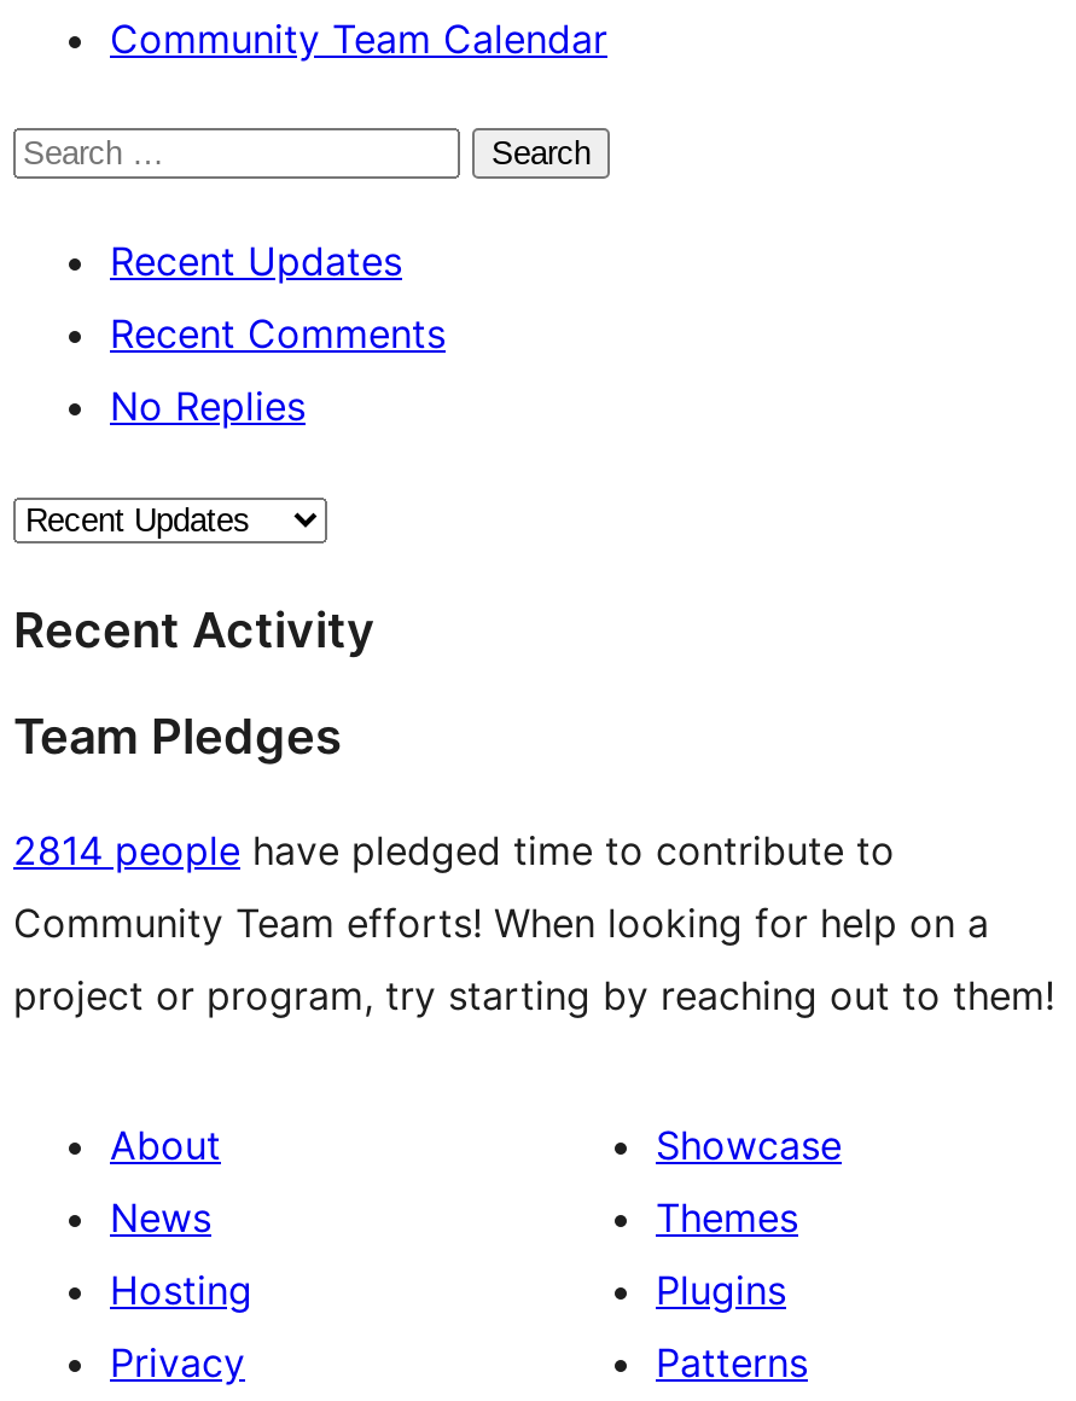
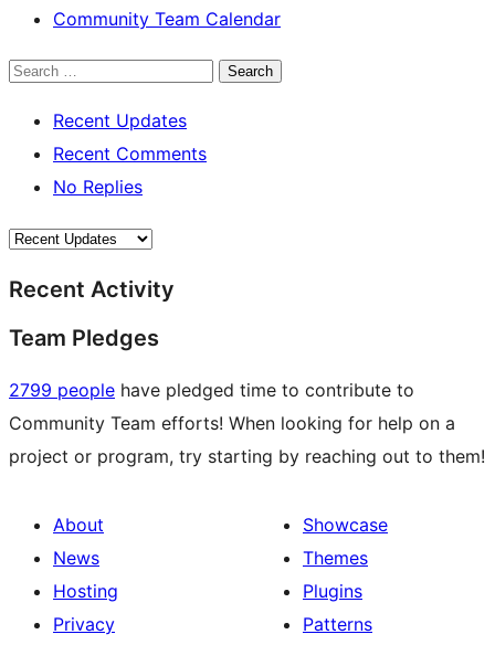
[13,826,895,874] 2814 people have pledged time to contribute to -> [9,379,414,401] 2799 people have pledged time to contribute to

